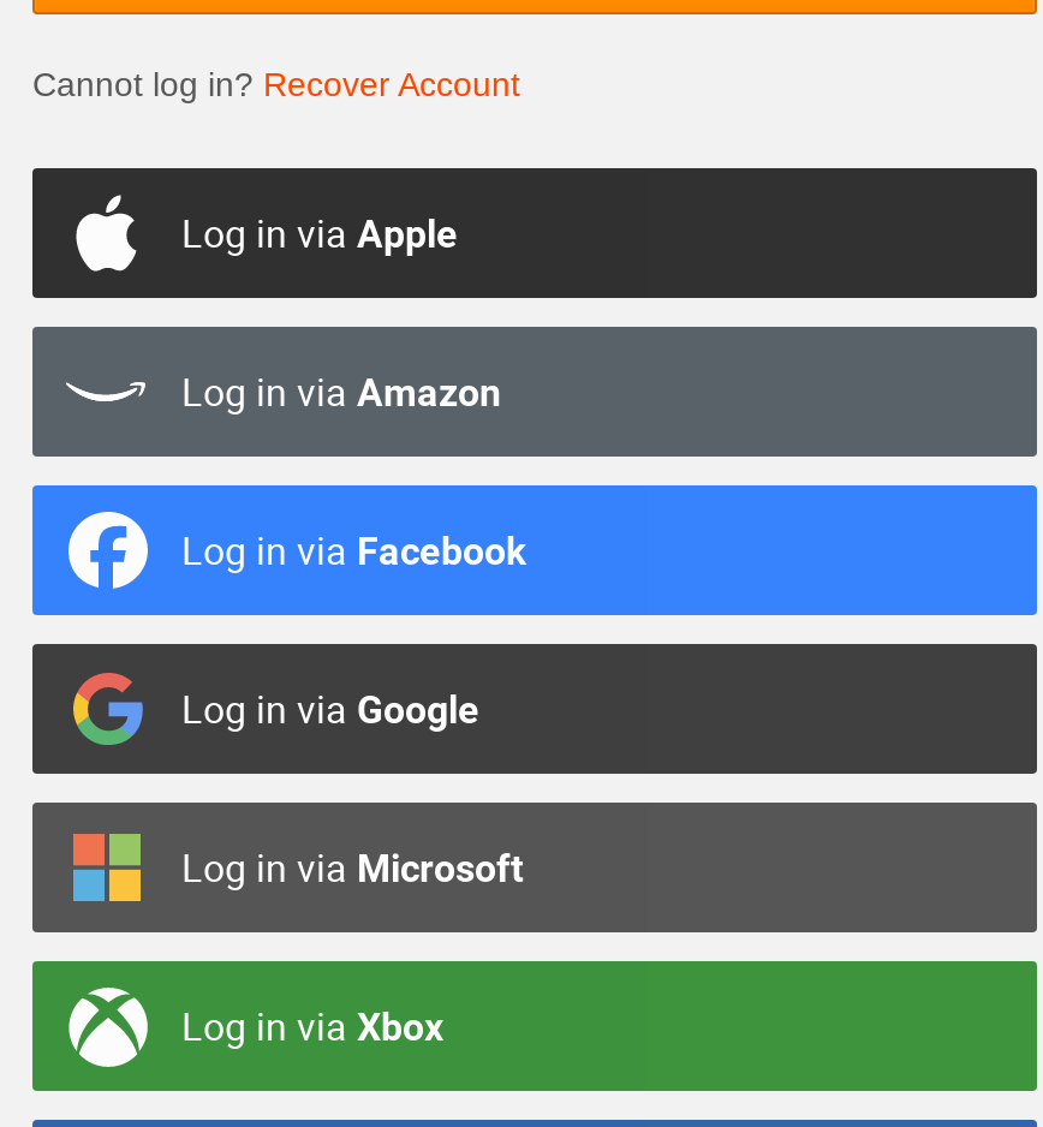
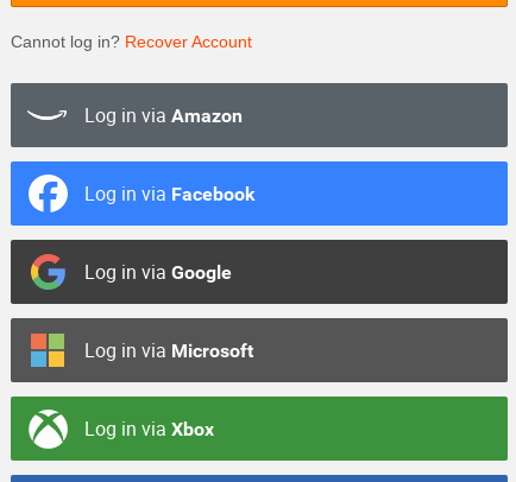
[181,205,458,258] Log in via Apple -> none

